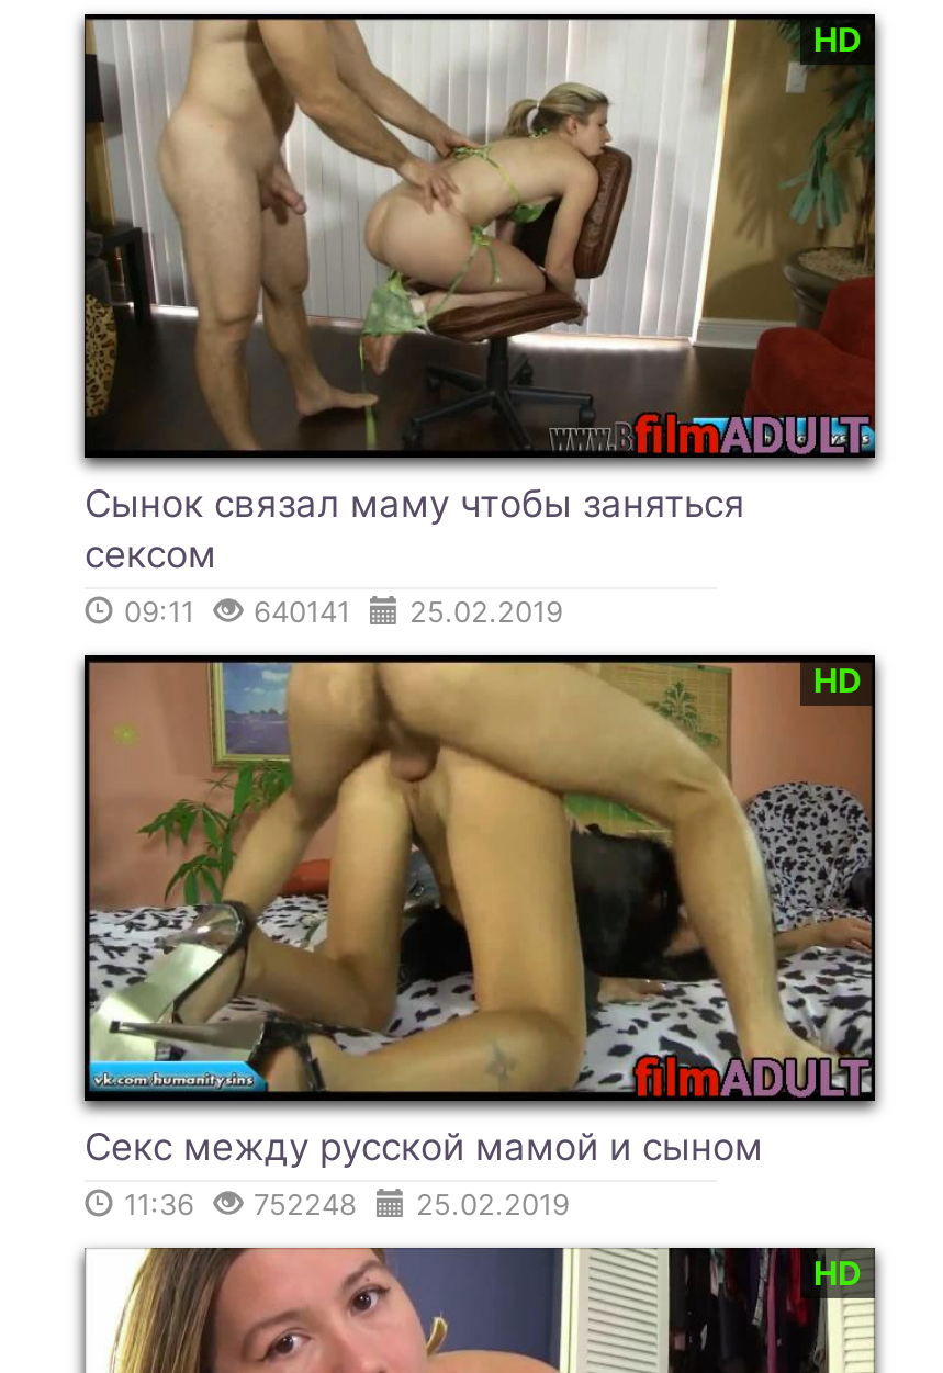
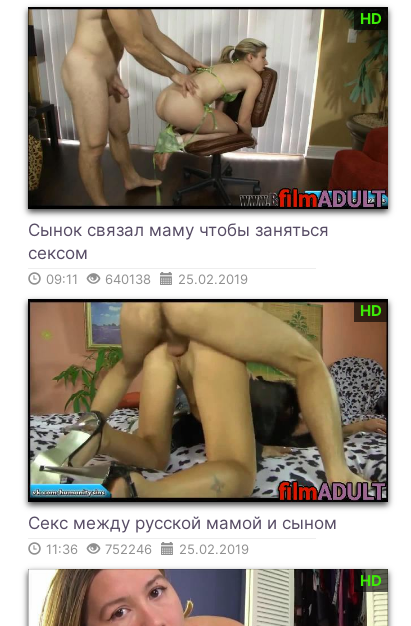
[124,594,563,629] 09:11 640141 25.02.2019 -> [46,271,248,287] 09:11 640138 25.02.2019
[124,1186,570,1221] 11:36 752248 25.02.2019 -> [46,541,249,557] 11:36 752246 25.02.2019

